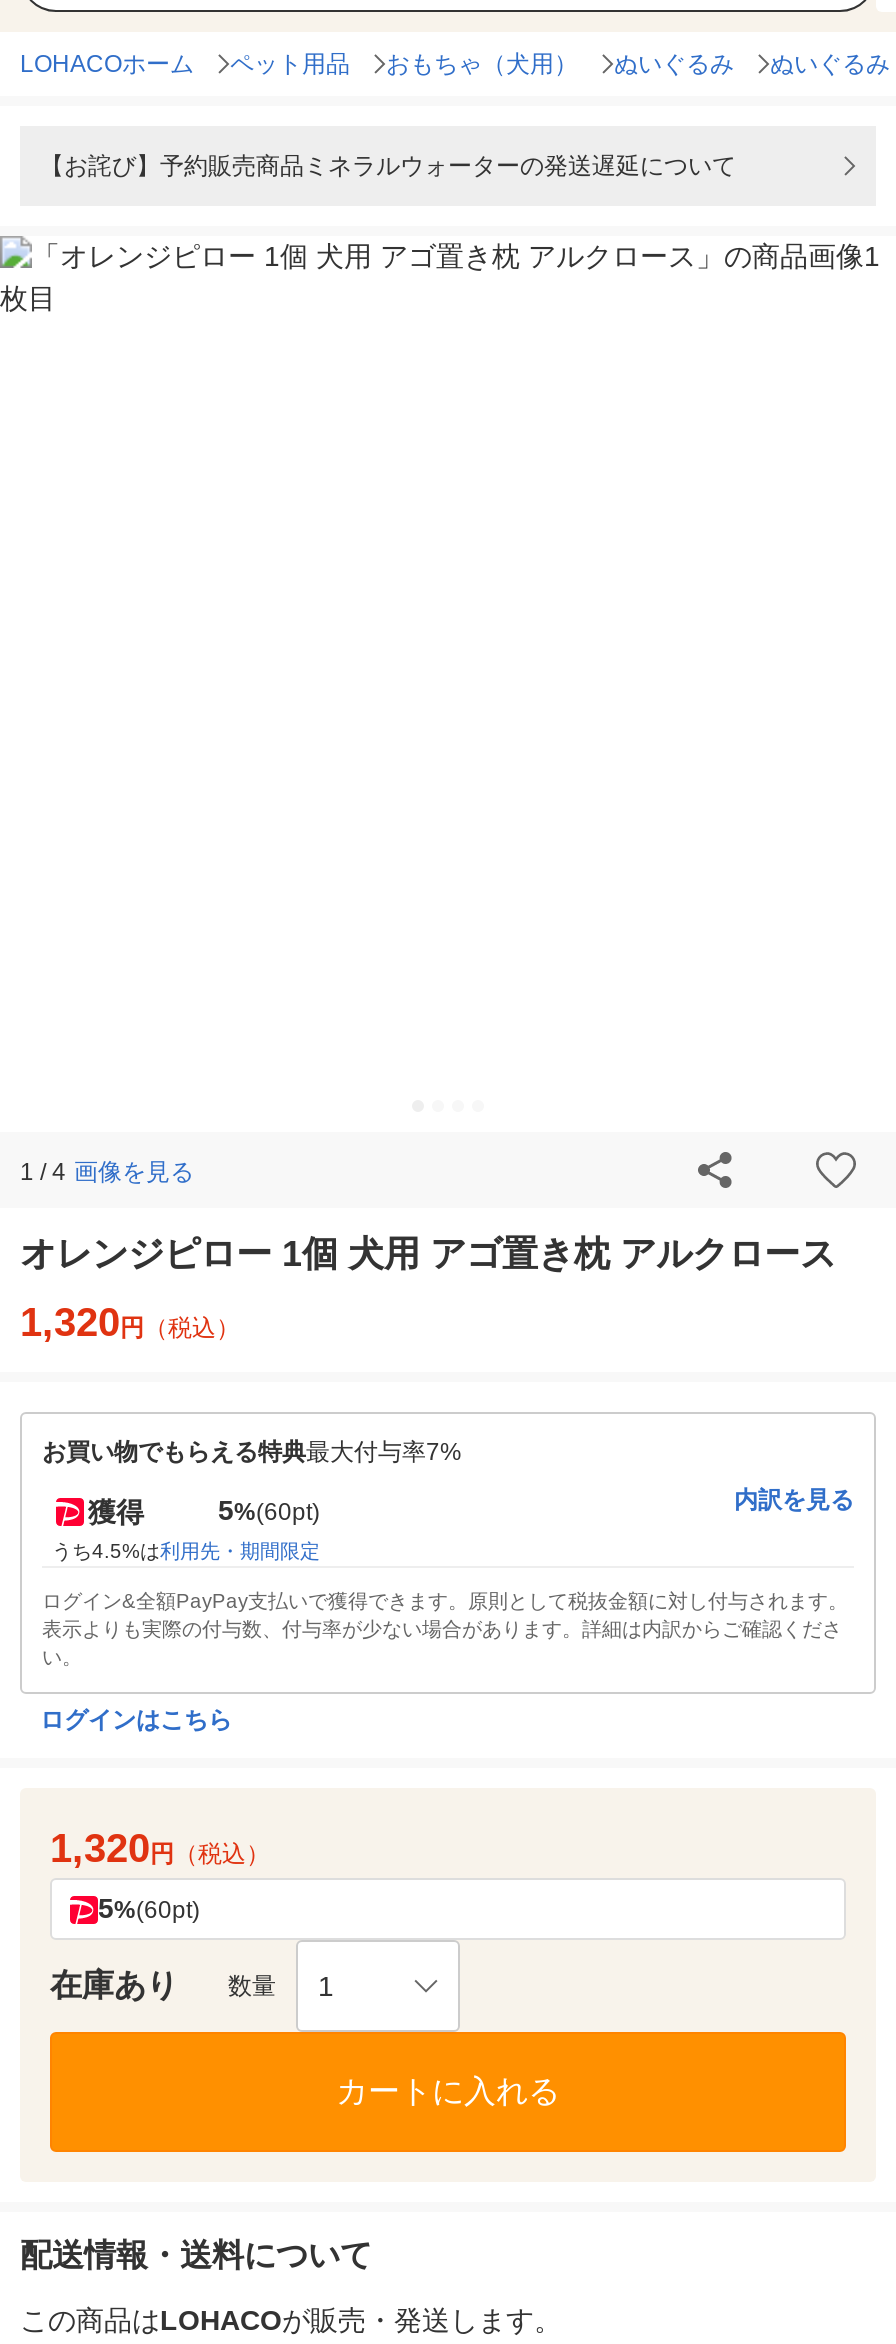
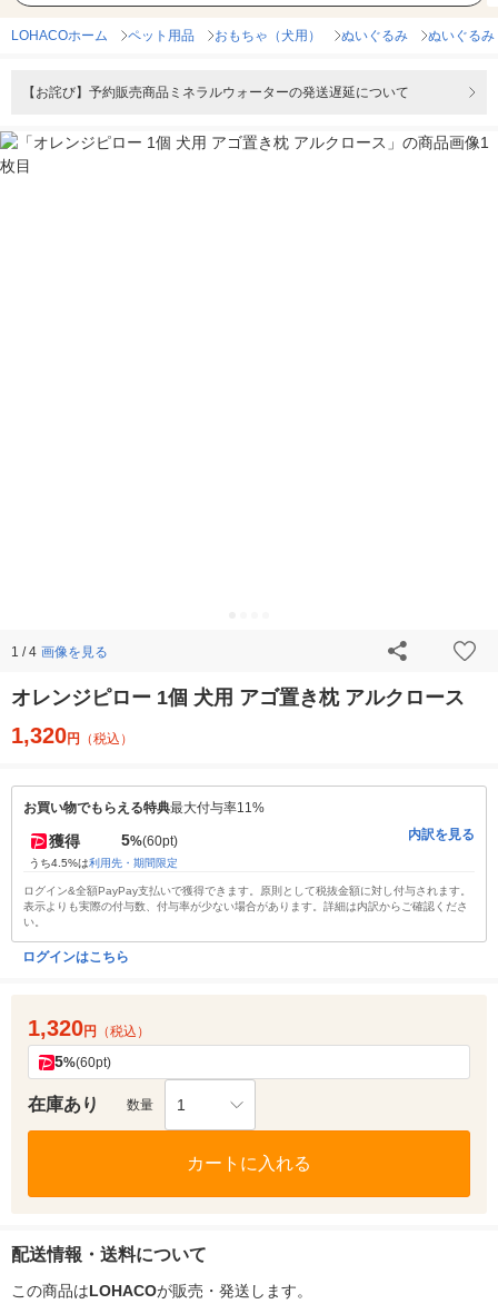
[42,1439,462,1467] お買い物でもらえる特典最大付与率7% -> [23,800,265,816] お買い物でもらえる特典最大付与率11%

